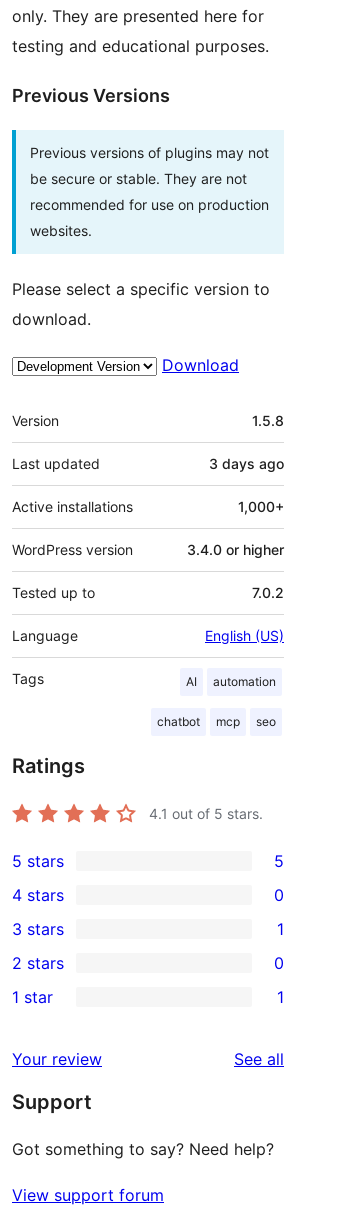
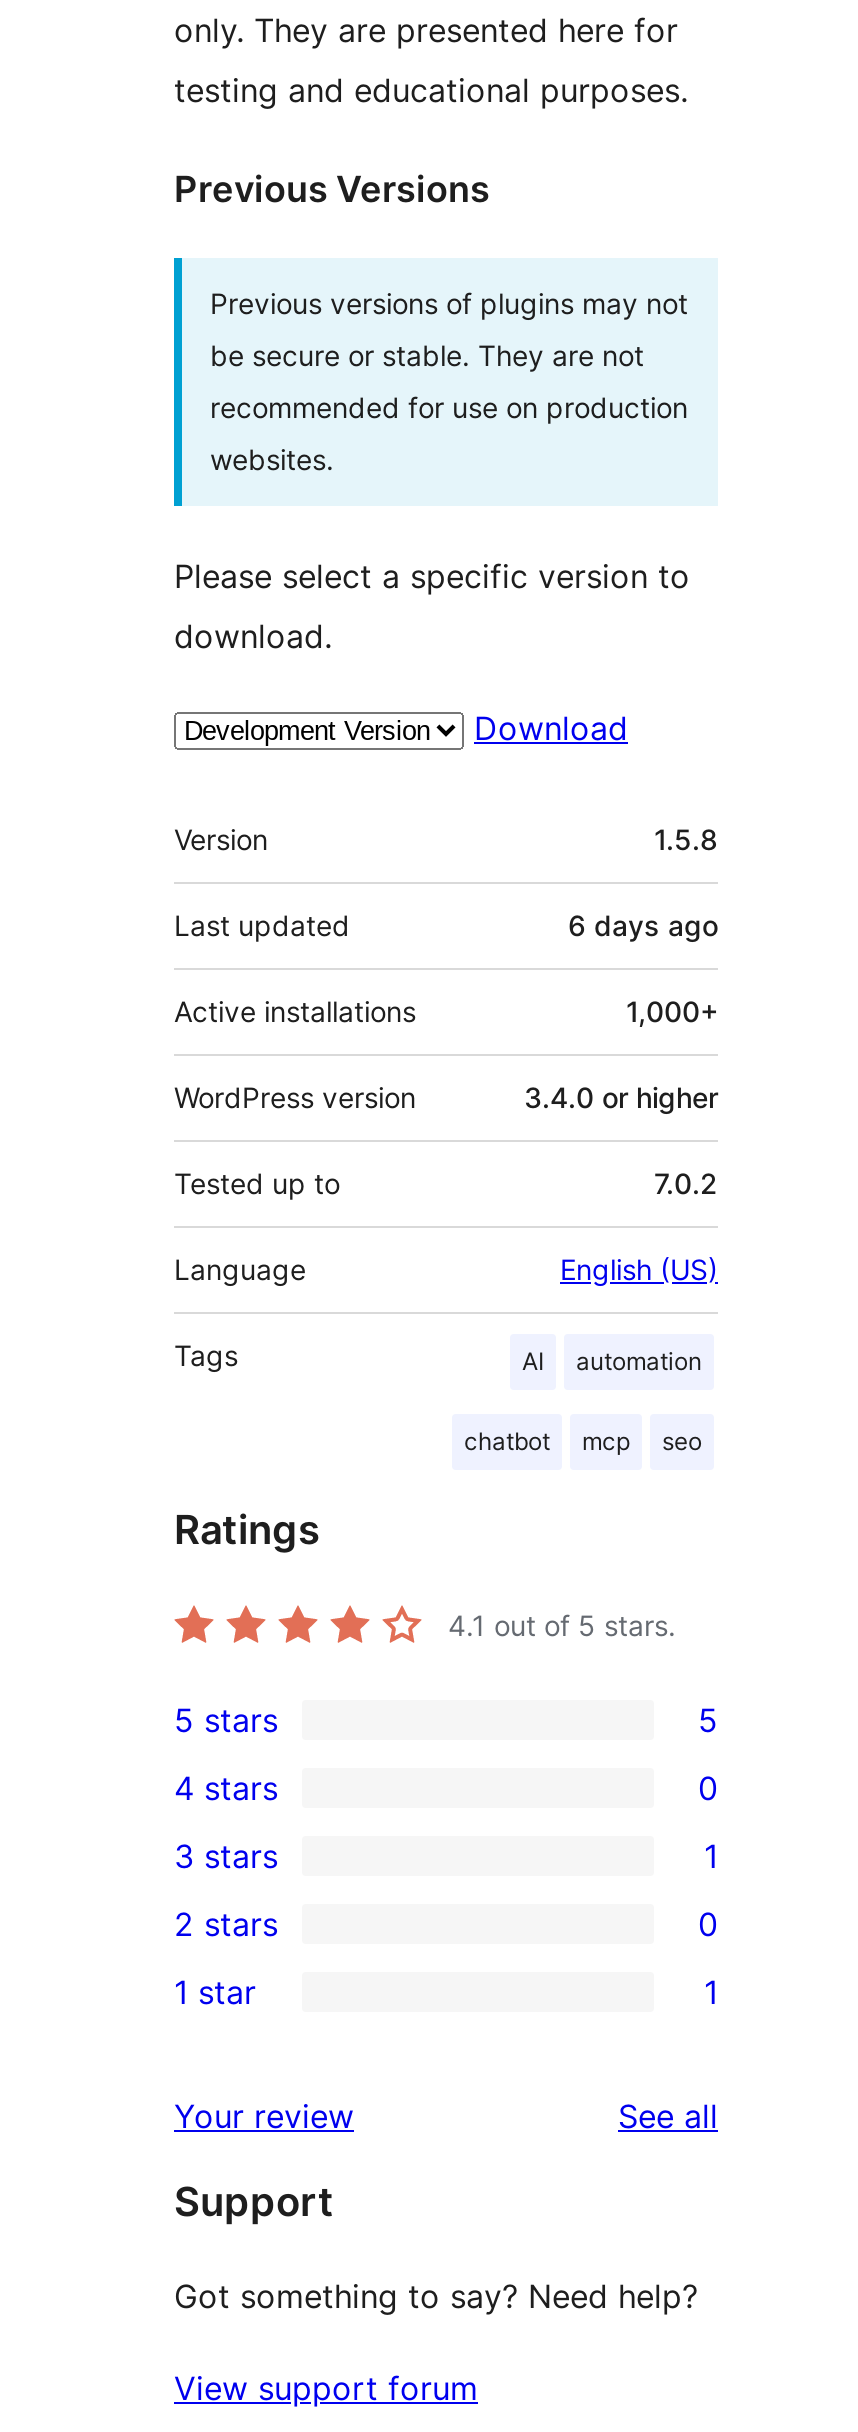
[209,455,284,472] 3 days ago -> [568,907,718,941] 6 days ago

